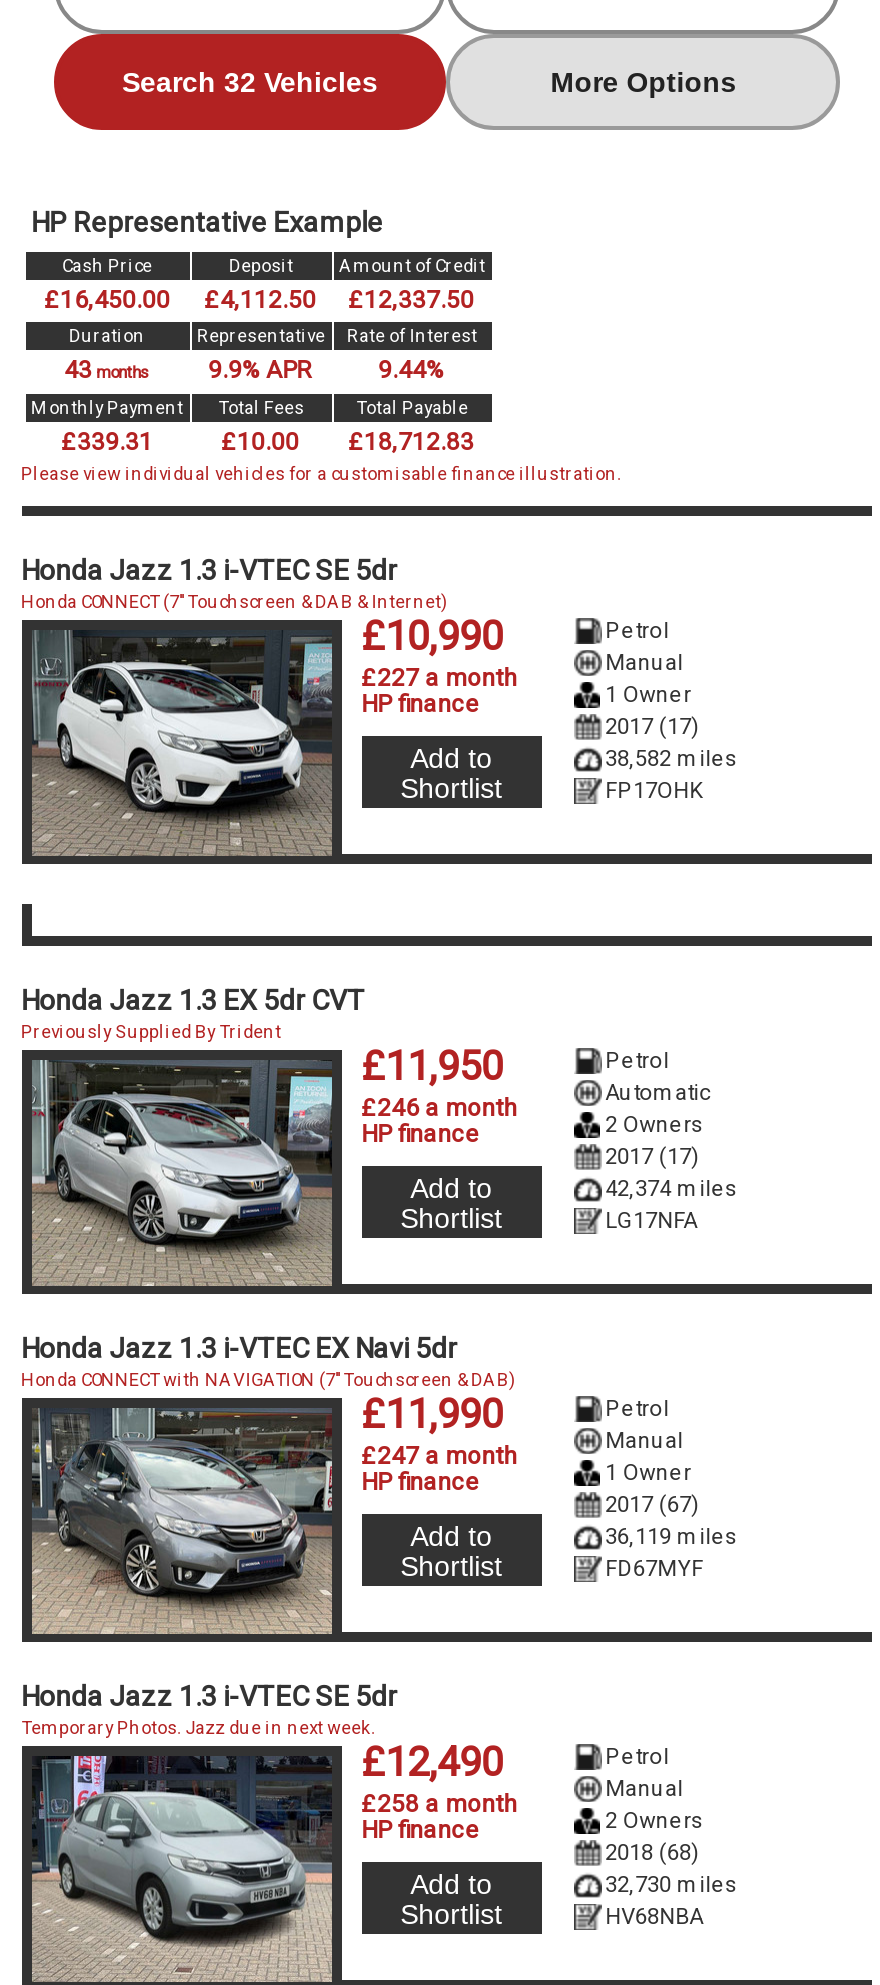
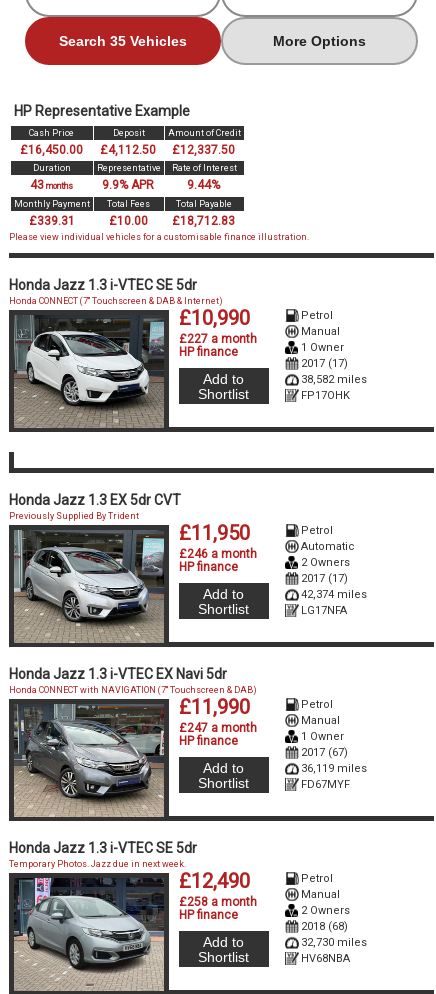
[122,66,378,98] Search 32 Vehicles -> [59,33,187,49] Search 35 Vehicles

